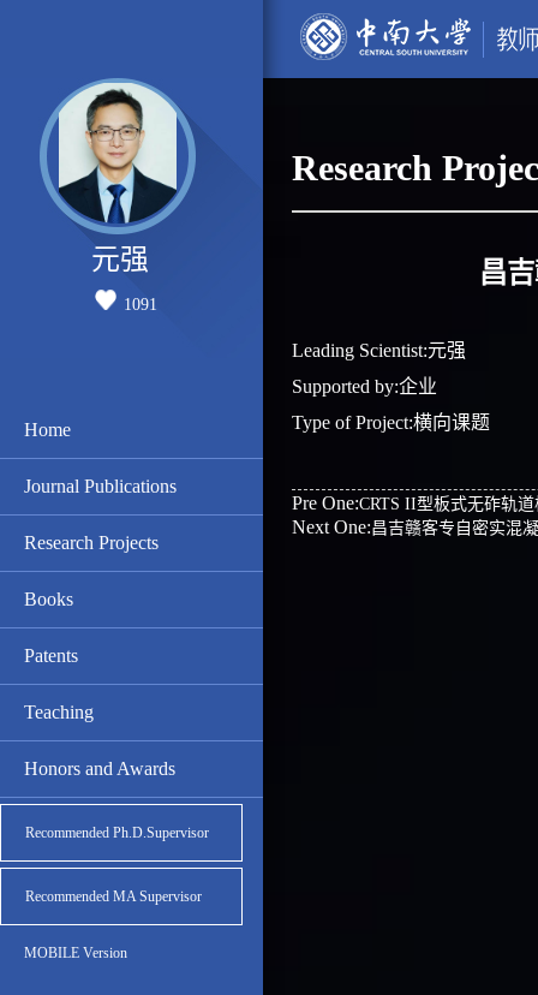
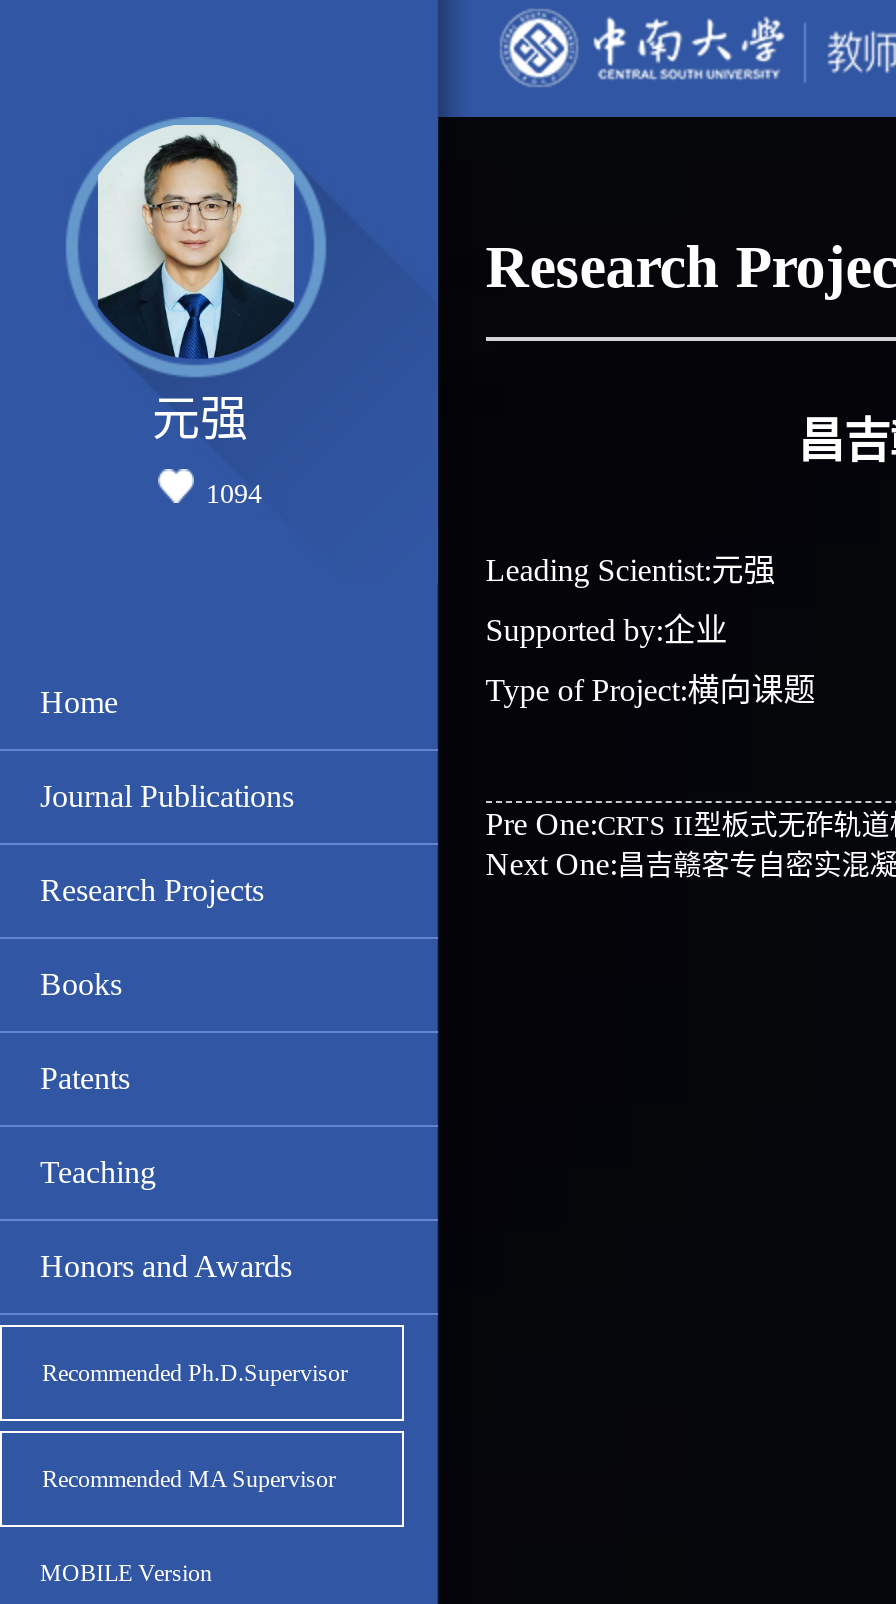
[124,296,157,314] 1091 -> [206,479,262,509] 1094

